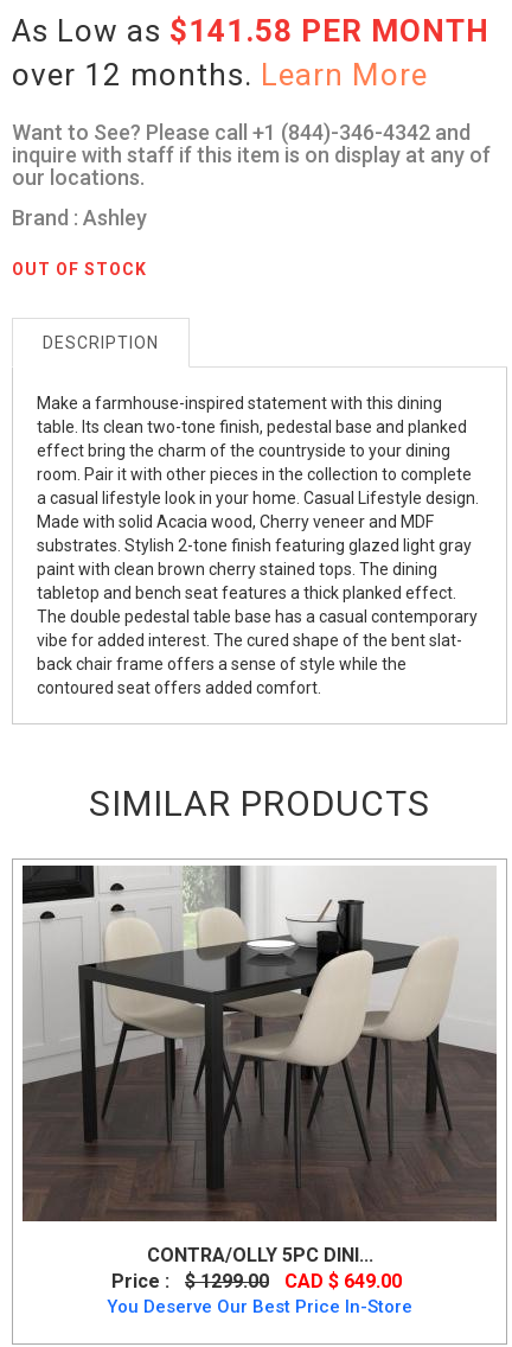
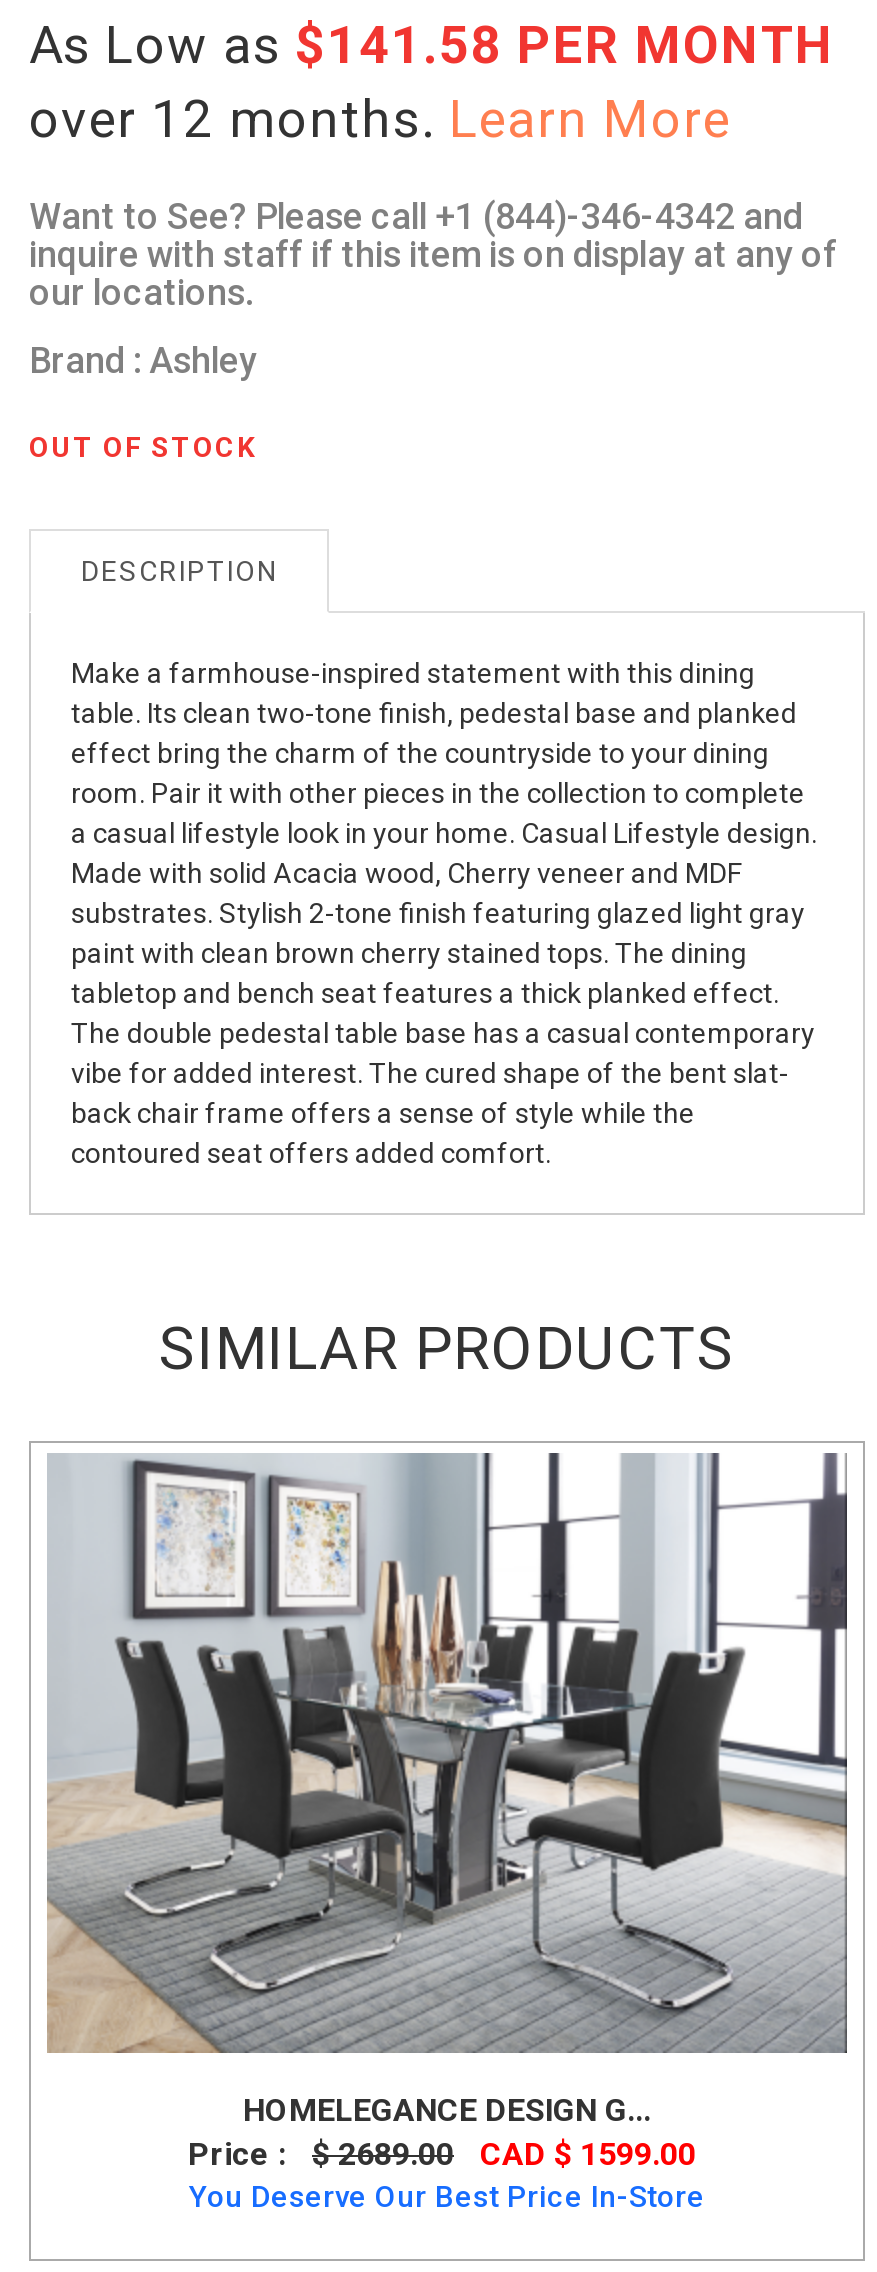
[21,864,497,1266] [image] | CONTRA/OLLY 5PC DINI... -> [45,1451,849,2128] [image] | HOMELEGANCE DESIGN G...
[185,1269,269,1292] $ 1299.00 -> [312,2134,454,2172] $ 2689.00
[284,1269,402,1292] CAD $ 649.00 -> [480,2134,696,2172] CAD $ 1599.00

